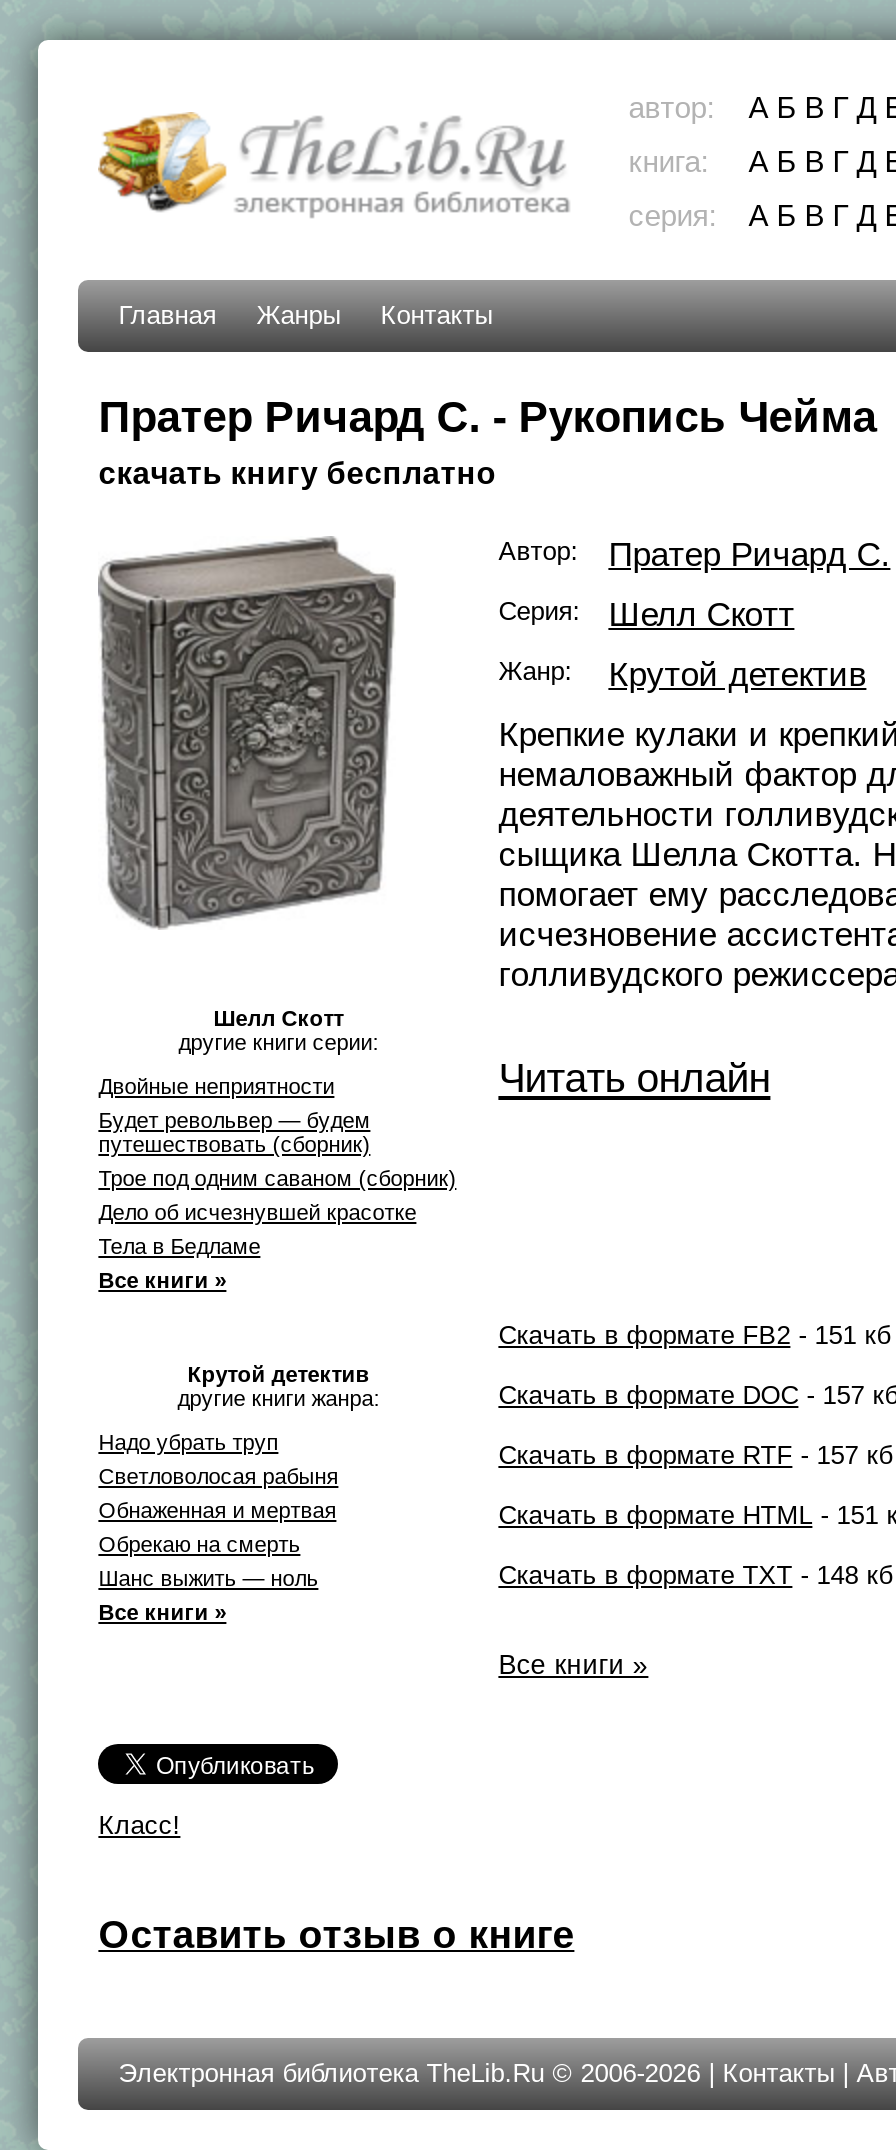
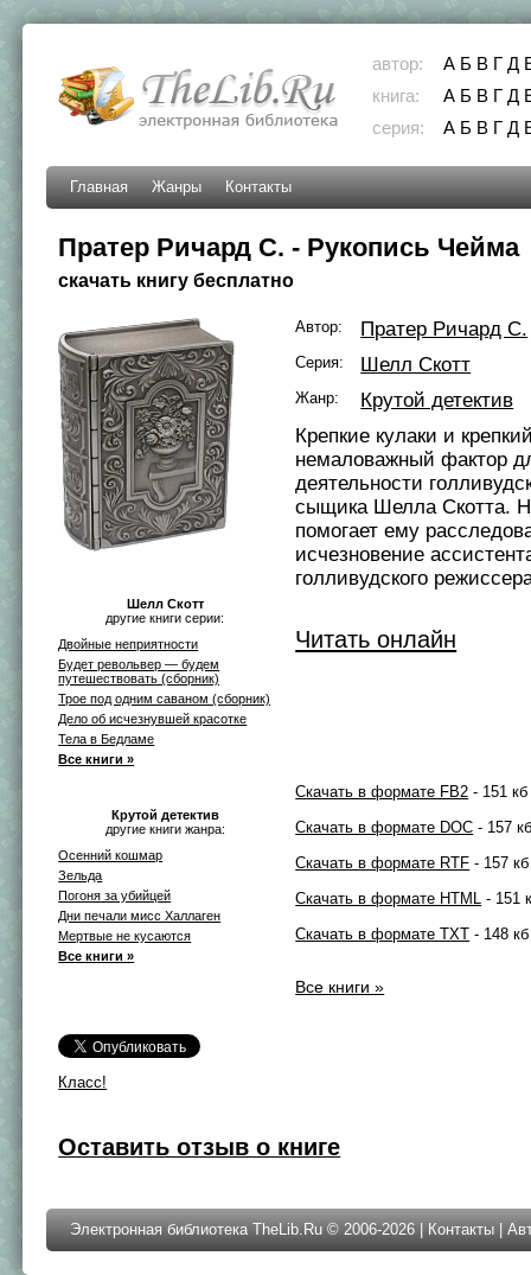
[98,1430,338,1590] Надо убрать труп | Светловолосая рабыня | Обнаженная и мертвая | Обрекаю на смерть | Шанс выжить — ноль -> [58,848,221,943] Осенний кошмар | Зельда | Погоня за убийцей | Дни печали мисс Халлаген | Мертвые не кусаются

